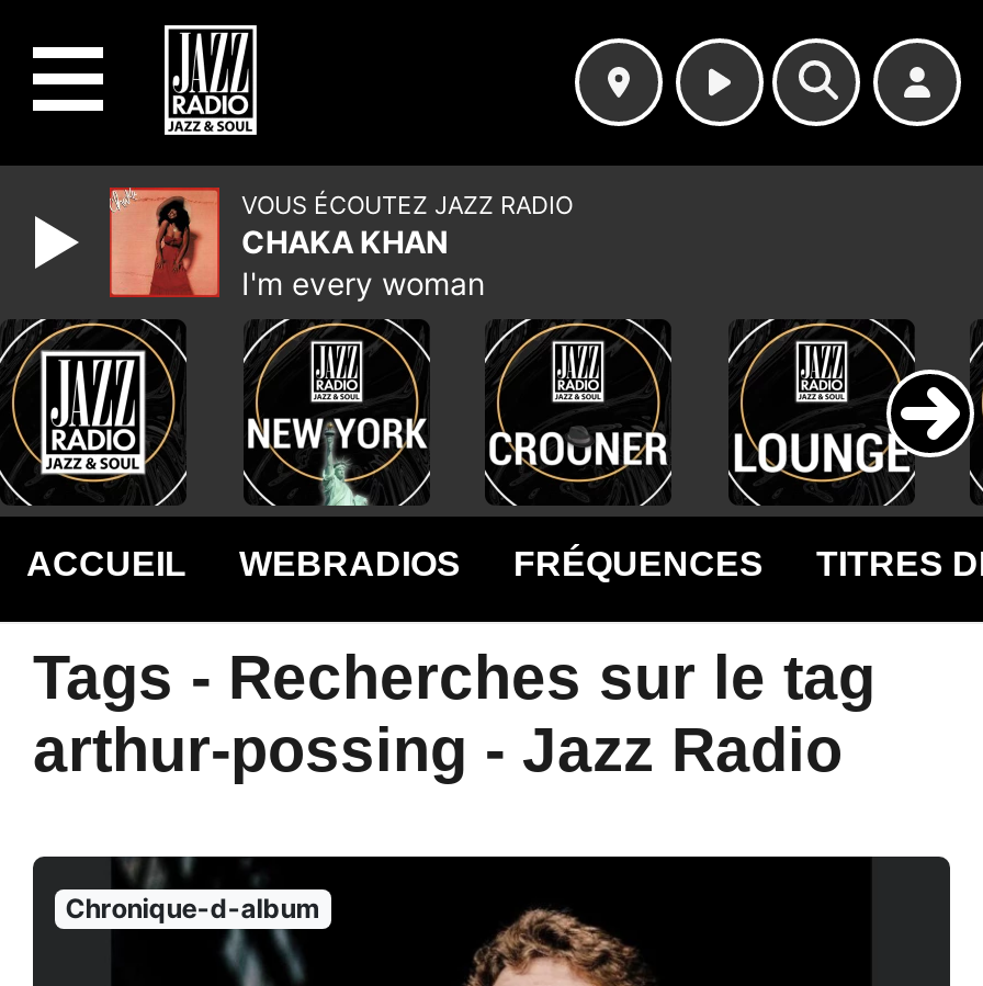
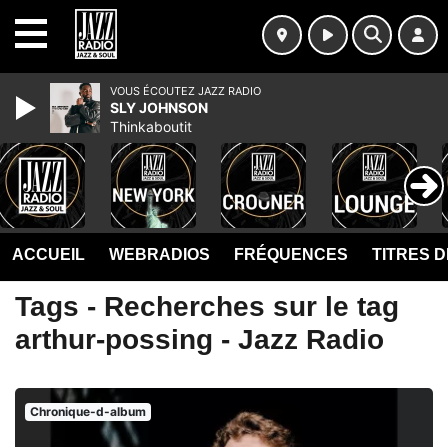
[108,185,485,302] [image] | CHAKA KHAN | I'm every woman -> [49,82,208,135] [image] | SLY JOHNSON | Thinkaboutit

